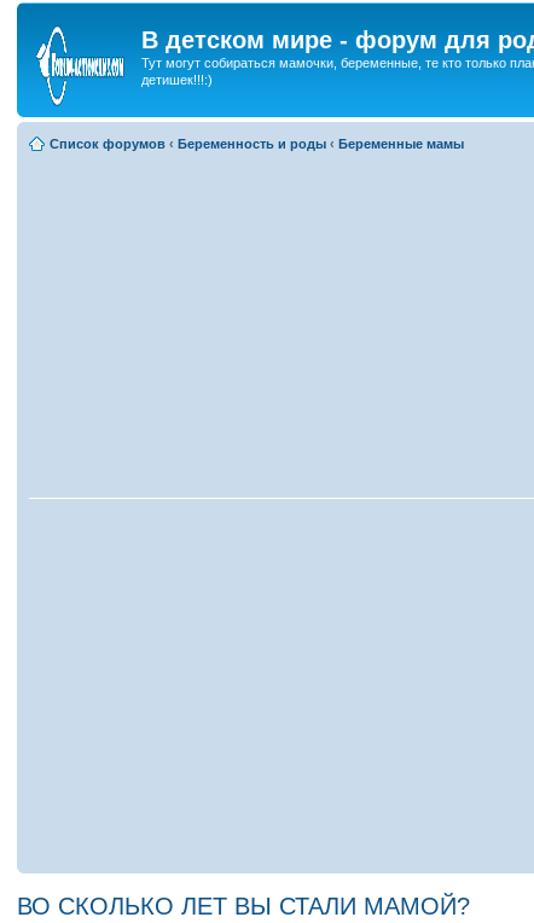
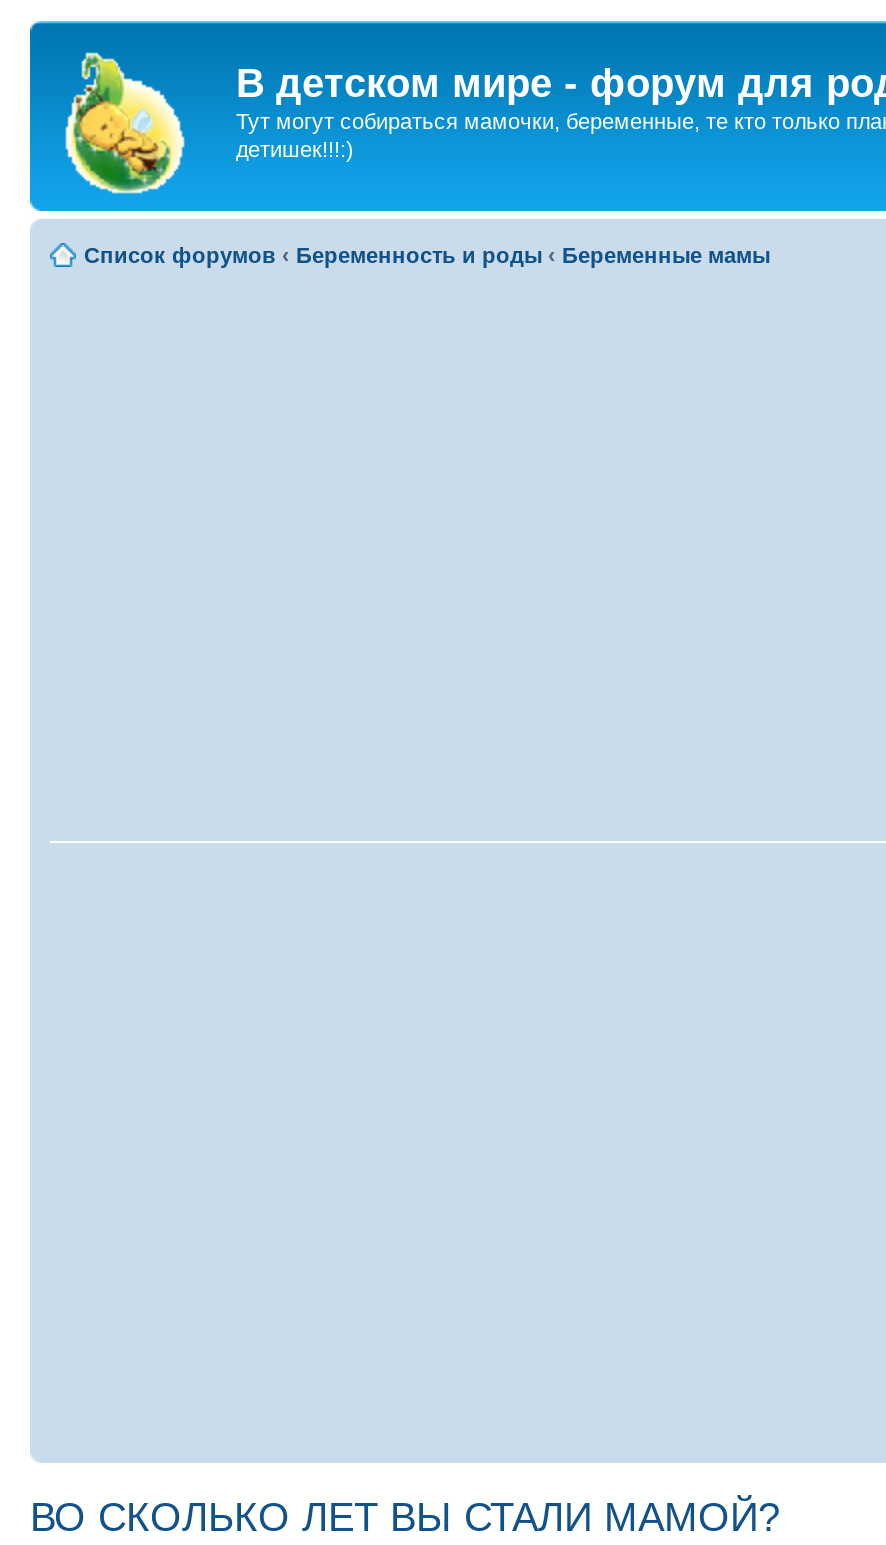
[35,22,124,106] [image] -> [64,51,206,195] [image]

